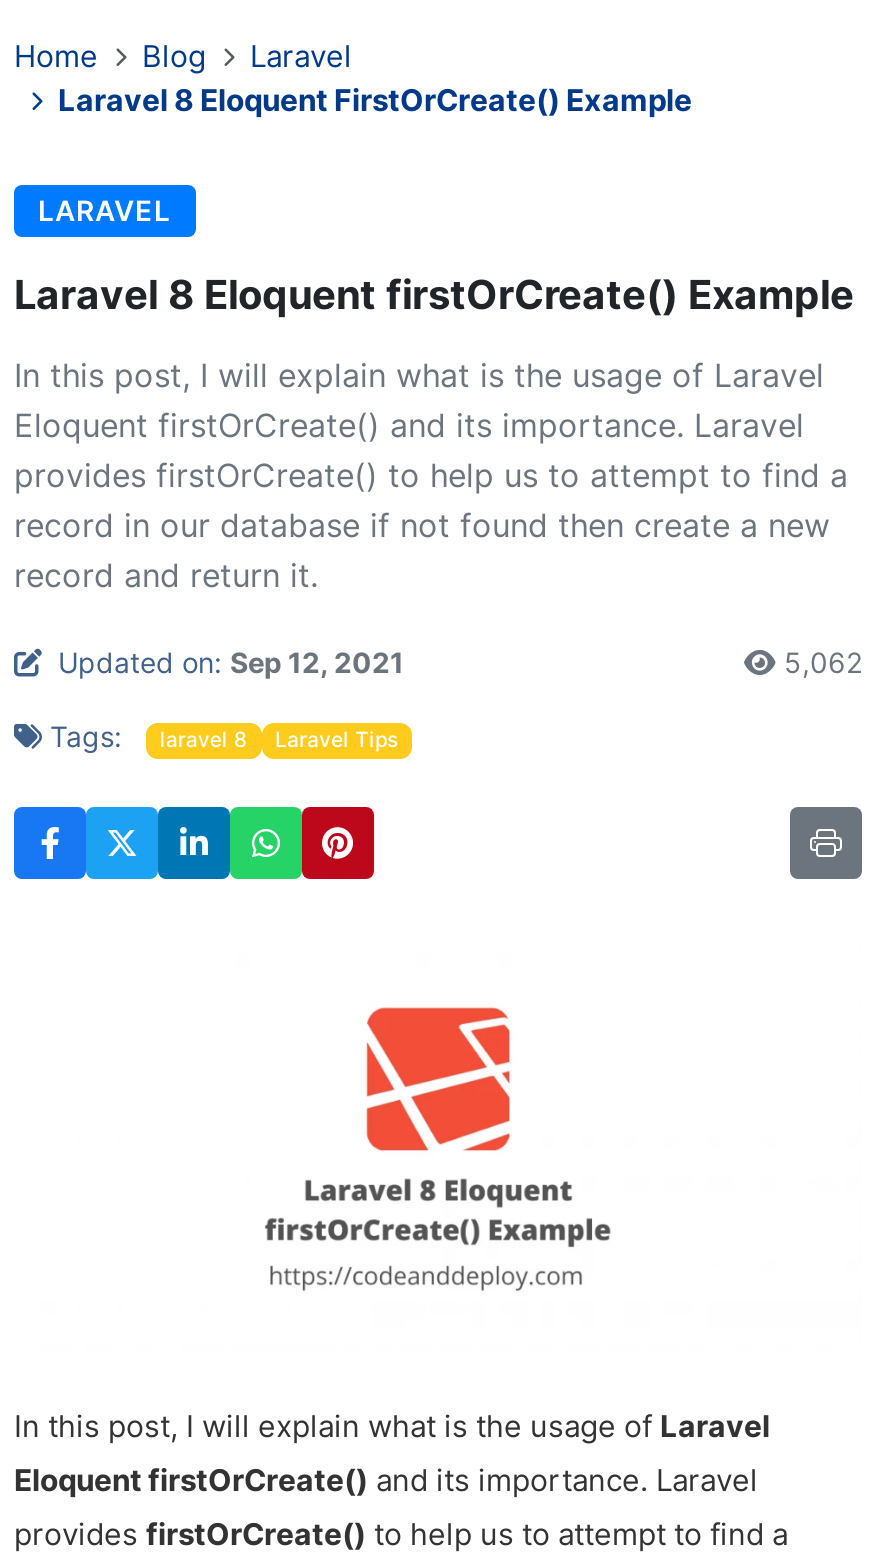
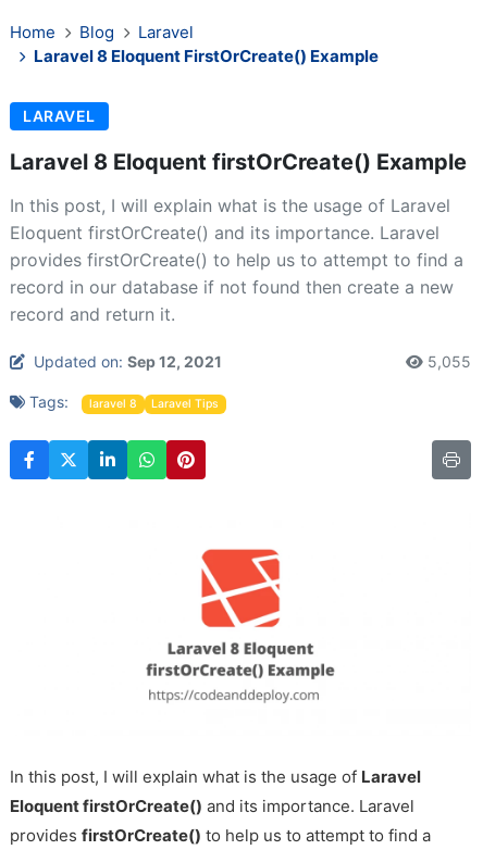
[784,645,862,679] 5,062 -> [428,352,471,371] 5,055

